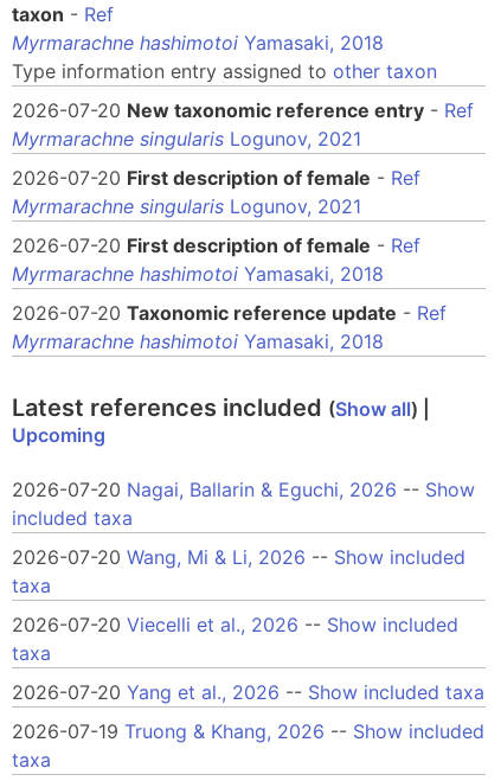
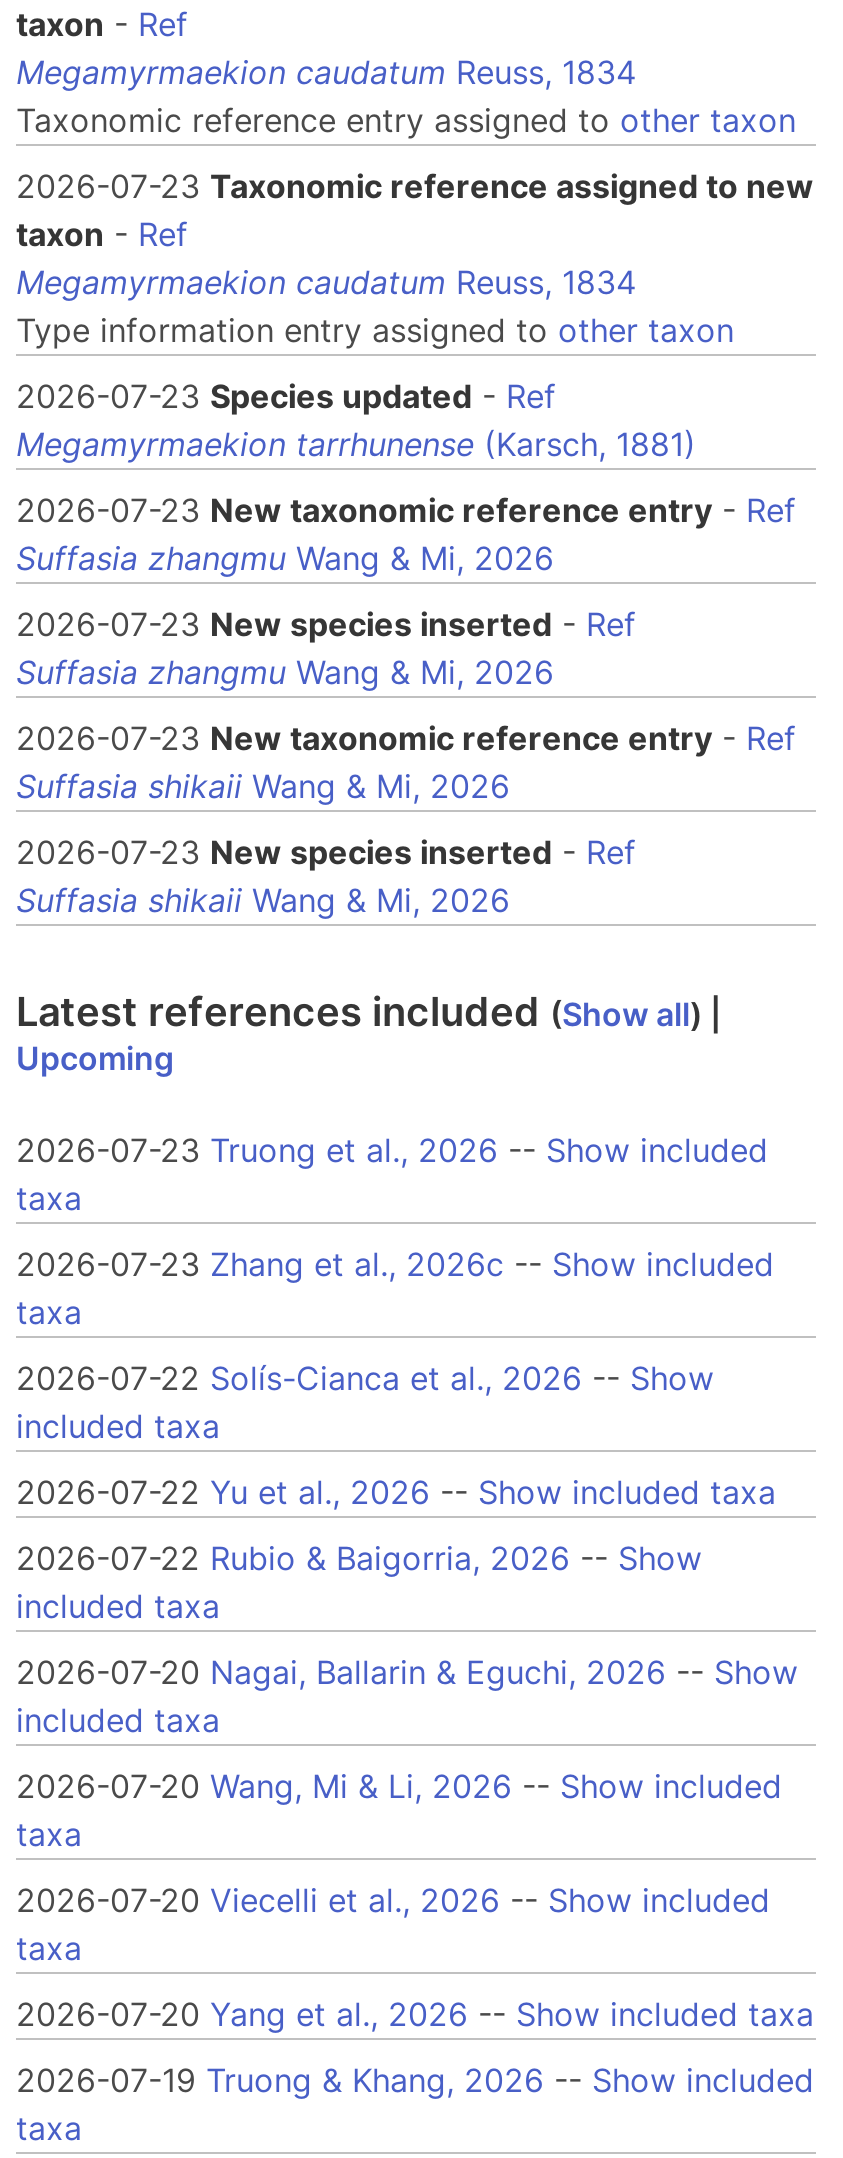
[12,31,384,55] Myrmarachne hashimotoi Yamasaki, 2018 -> [16,52,814,302] Megamyrmaekion caudatum Reuss, 1834 | Taxonomic reference entry assigned to other taxon | 2026-07-23 Taxonomic reference assigned to new | taxon - Ref | Megamyrmaekion caudatum Reuss, 1834
[12,98,474,353] 2026-07-20 New taxonomic reference entry - Ref | Myrmarachne singularis Logunov, 2021 | 2026-07-20 First description of female - Ref | Myrmarachne singularis Logunov, 2021 | 2026-07-20 First description of female - Ref | Myrmarachne hashimotoi Yamasaki, 2018 | 2026-07-20 Taxonomic reference update - Ref | Myrmarachne hashimotoi Yamasaki, 2018 -> [16,376,796,920] 2026-07-23 Species updated - Ref | Megamyrmaekion tarrhunense (Karsch, 1881) | 2026-07-23 New taxonomic reference entry - Ref | Suffasia zhangmu Wang & Mi, 2026 | 2026-07-23 New species inserted - Ref | Suffasia zhangmu Wang & Mi, 2026 | 2026-07-23 New taxonomic reference entry - Ref | Suffasia shikaii Wang & Mi, 2026 | 2026-07-23 New species inserted - Ref | Suffasia shikaii Wang & Mi, 2026
none -> [16,1130,776,1626] 2026-07-23 Truong et al., 2026 -- Show included | taxa | 2026-07-23 Zhang et al., 2026c -- Show included | taxa | 2026-07-22 Solís-Cianca et al., 2026 -- Show | included taxa | 2026-07-22 Yu et al., 2026 -- Show included taxa | 2026-07-22 Rubio & Baigorria, 2026 -- Show | included taxa

